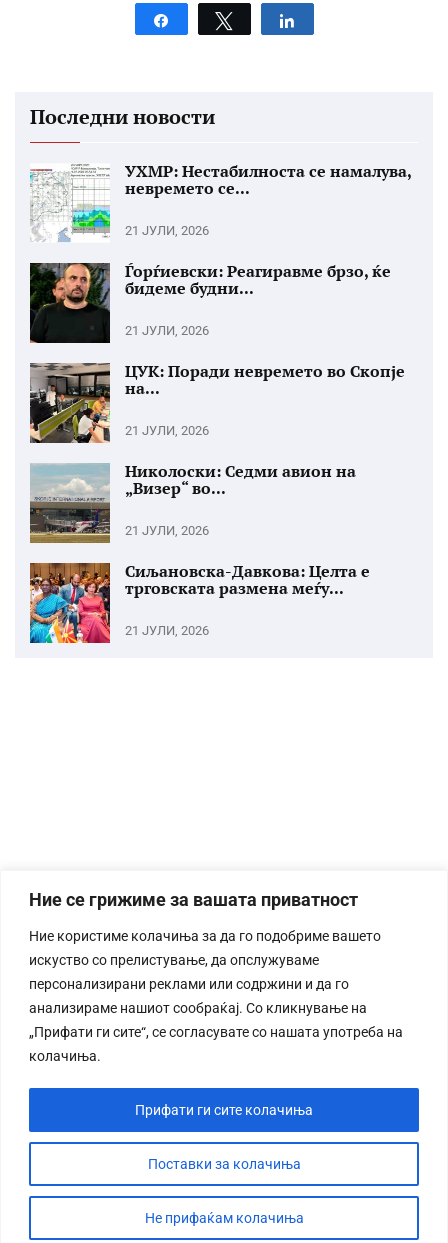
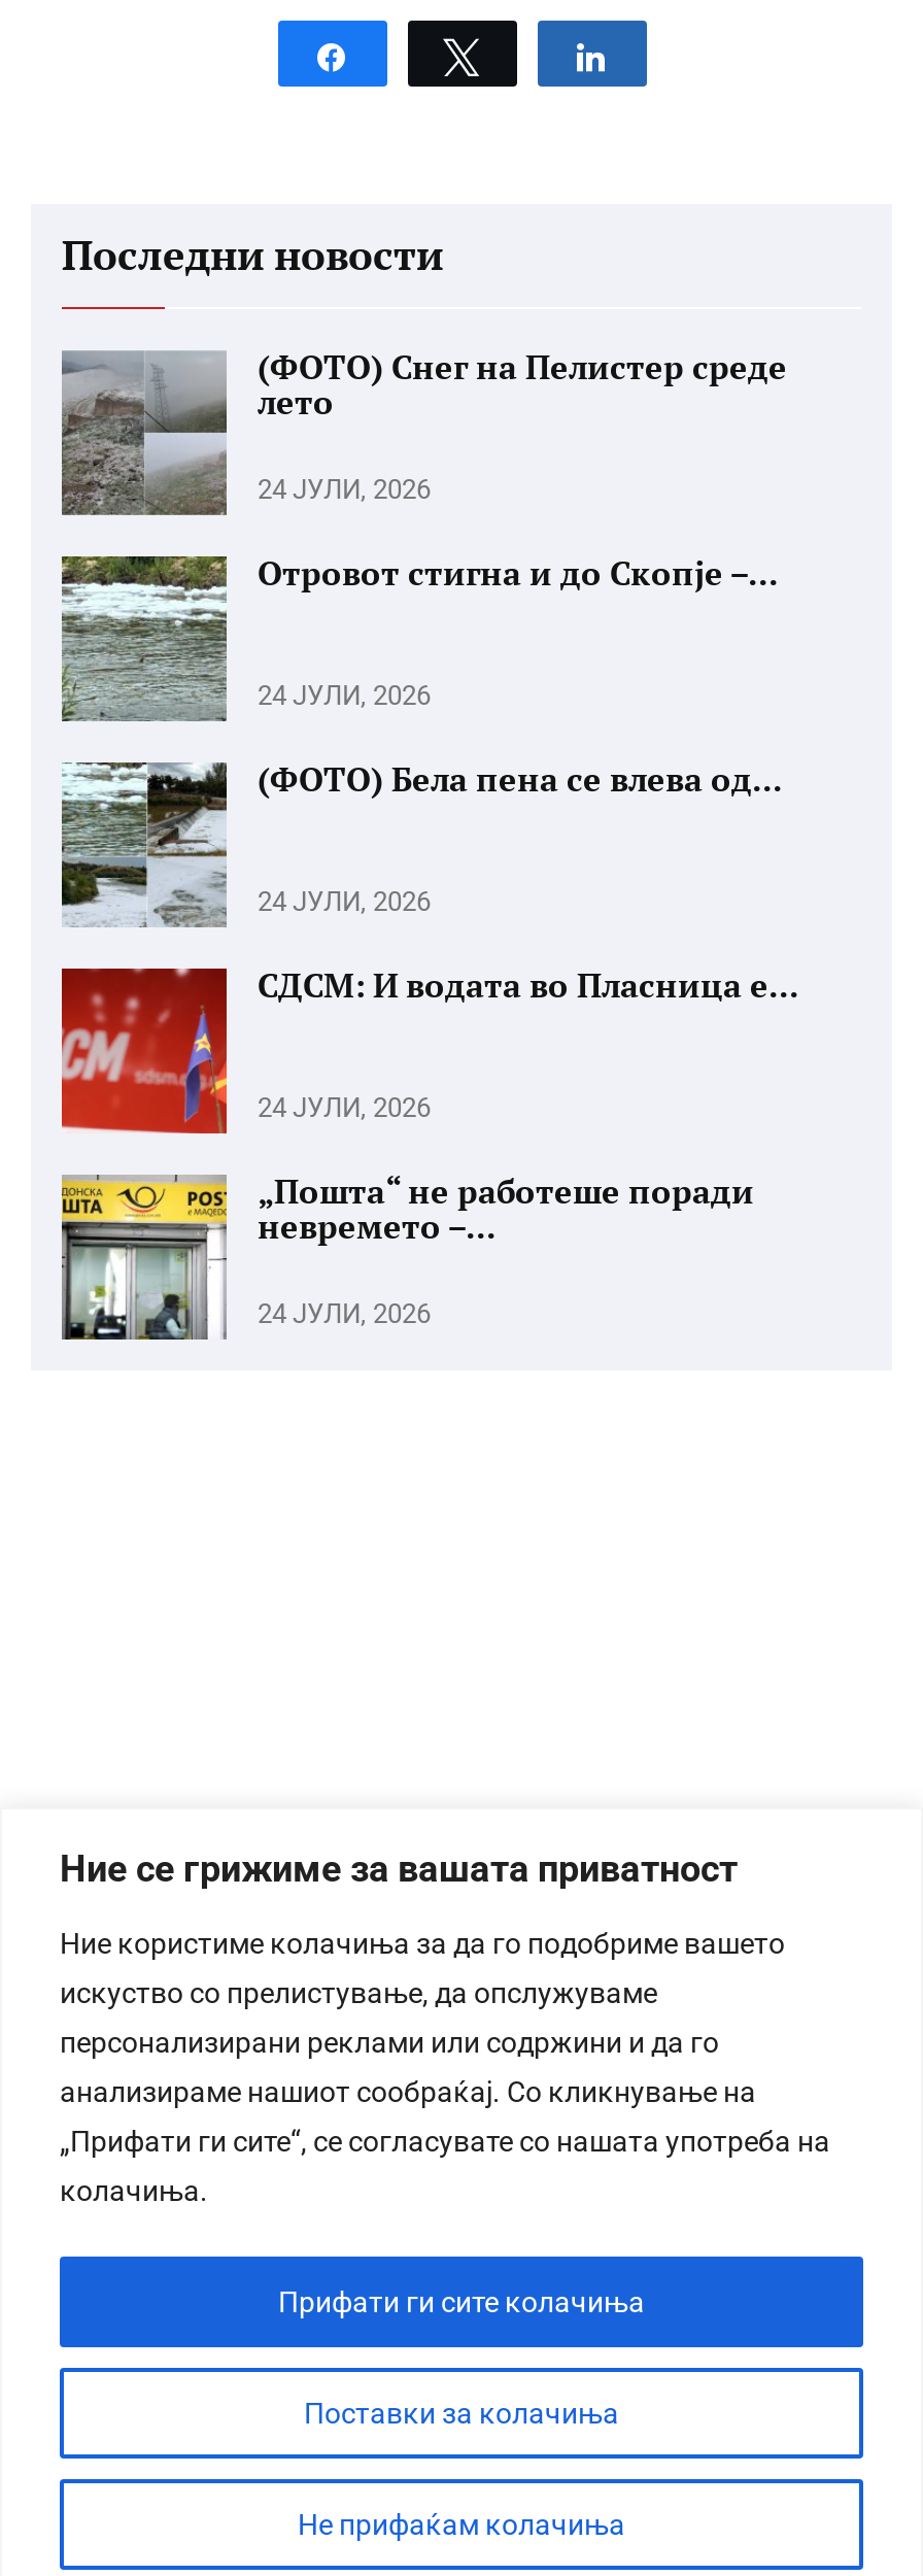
[29,160,411,243] [image] | УХМР: Нестабилноста се намалува, | невремето се... -> [60,345,787,517] [image] | (ФОТО) Снег на Пелистер среде | лето
[125,223,209,238] 21 ЈУЛИ, 2026 -> [258,475,431,506] 24 ЈУЛИ, 2026
[29,260,391,344] [image] | Ѓорѓиевски: Реагиравме брзо, ќе | бидеме будни... -> [60,551,779,723] [image] | Отровот стигна и до Скопје –...
[125,323,209,338] 21 ЈУЛИ, 2026 -> [258,681,431,712] 24 ЈУЛИ, 2026
[29,360,405,444] [image] | ЦУК: Поради невремето во Скопје | на... -> [60,757,783,927] [image] | (ФОТО) Бела пена се влева од...
[125,423,209,438] 21 ЈУЛИ, 2026 -> [258,887,431,918] 24 ЈУЛИ, 2026
[29,460,356,544] [image] | Николоски: Седми авион на | „Визер“ во... -> [60,963,799,1133] [image] | СДСМ: И водата во Пласница е...
[125,523,209,538] 21 ЈУЛИ, 2026 -> [258,1093,431,1124] 24 ЈУЛИ, 2026
[29,560,370,644] [image] | Сиљановска-Давкова: Целта е | трговската размена меѓу... -> [60,1170,754,1342] [image] | „Пошта“ не работеше поради | невремето –...
[125,623,209,638] 21 ЈУЛИ, 2026 -> [258,1299,431,1330] 24 ЈУЛИ, 2026

